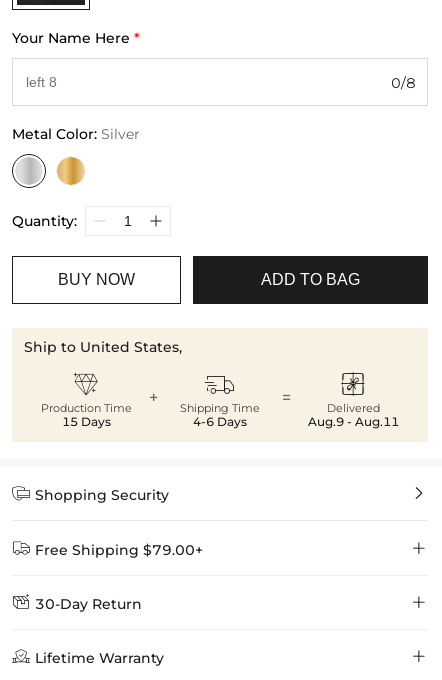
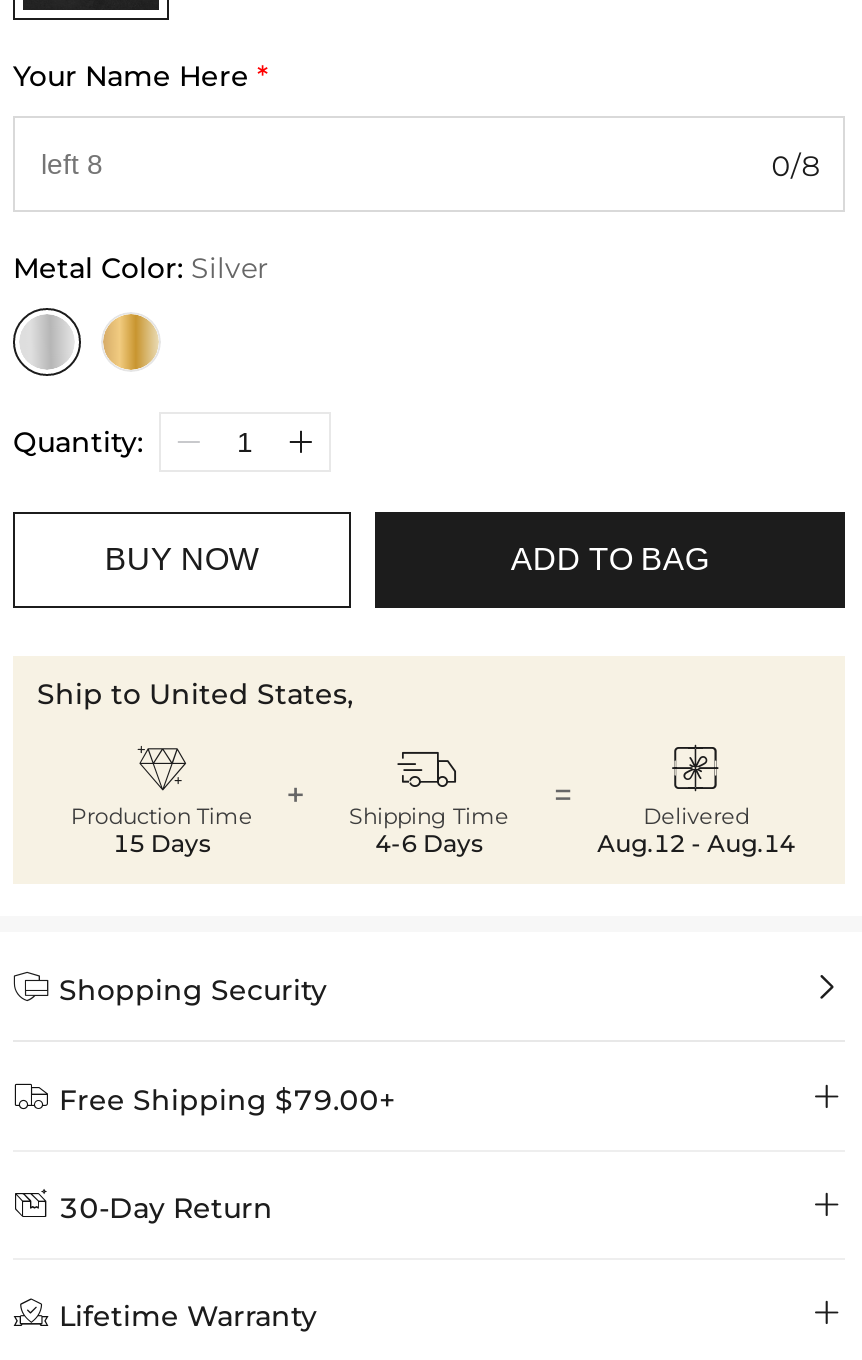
[308,414,399,429] Aug.9 - Aug.11 -> [597,828,795,858] Aug.12 - Aug.14

